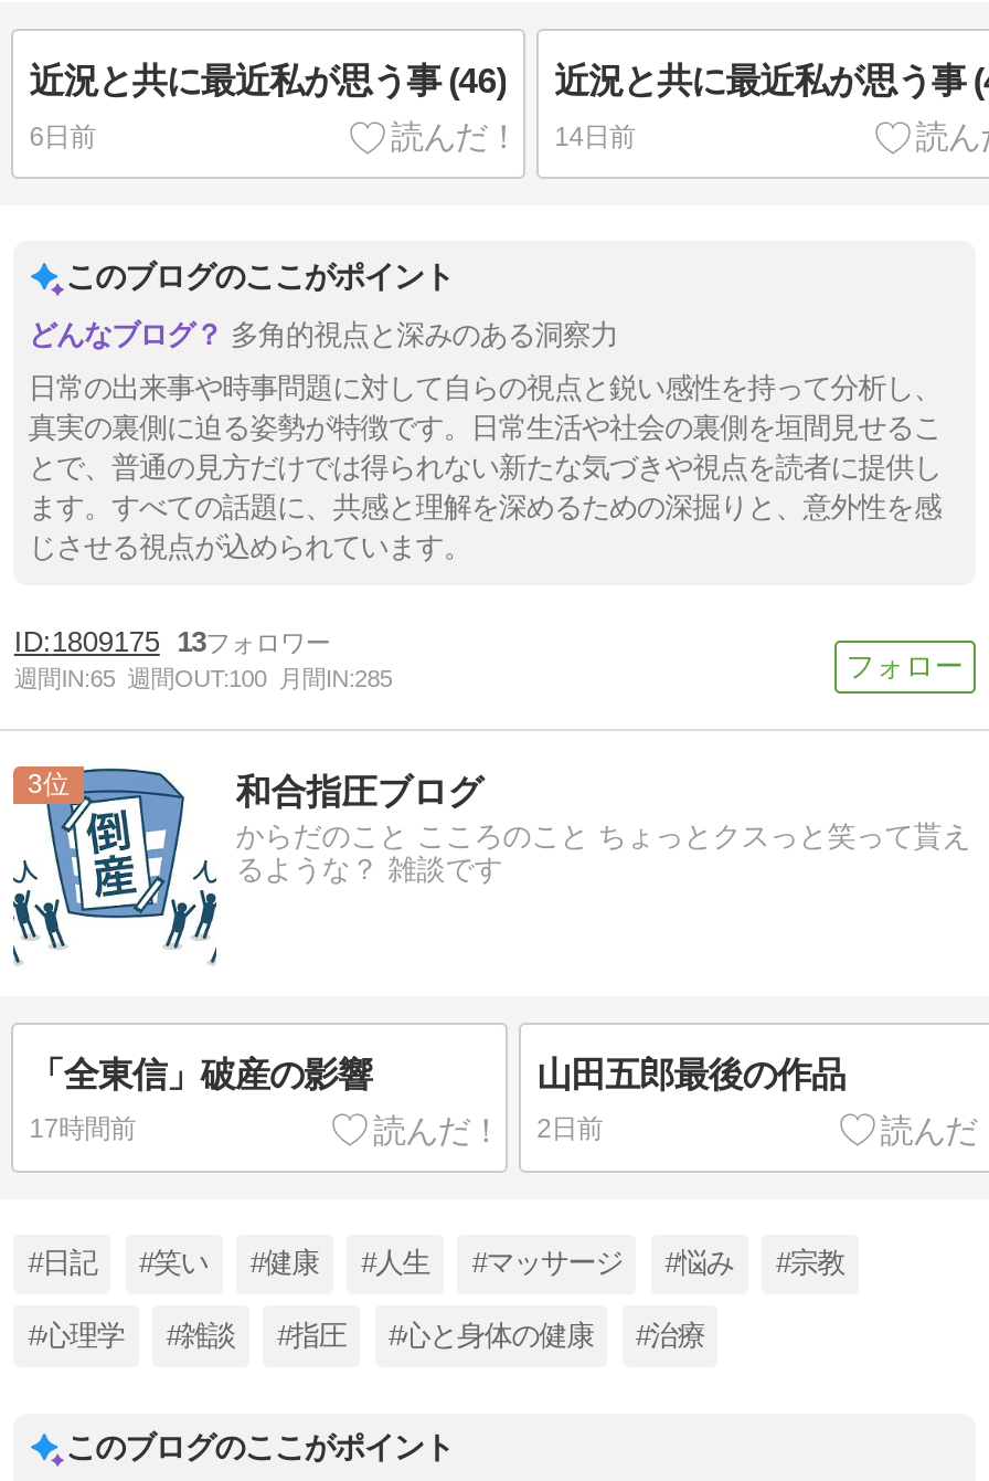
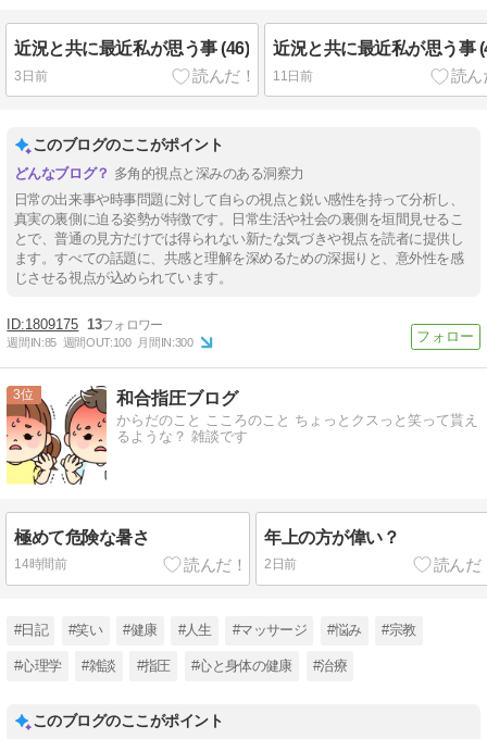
[29,121,95,152] 6日前 -> [14,68,47,83] 3日前
[554,121,635,152] 14日前 -> [273,68,313,83] 11日前
[14,664,392,691] 週間IN:65 週間OUT:100 月間IN:285 -> [7,336,193,349] 週間IN:85 週間OUT:100 月間IN:300
[11,766,372,1093] [image] | 「全東信」破産の影響 -> [5,385,149,547] [image] | 極めて危険な暑さ
[537,1056,845,1093] 山田五郎最後の作品 -> [264,528,399,547] 年上の方が偉い？
[29,1114,136,1145] 17時間前 -> [14,557,67,572] 14時間前

